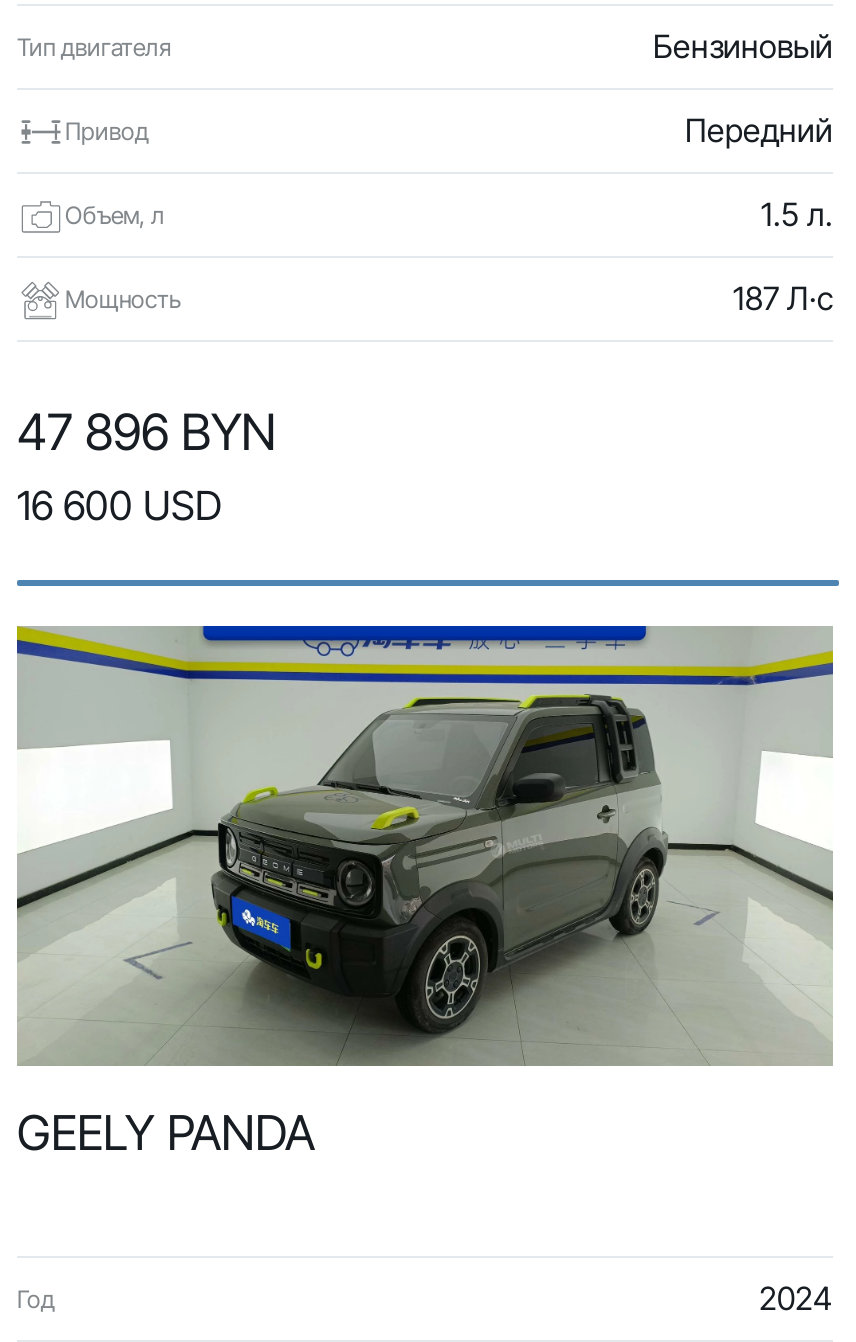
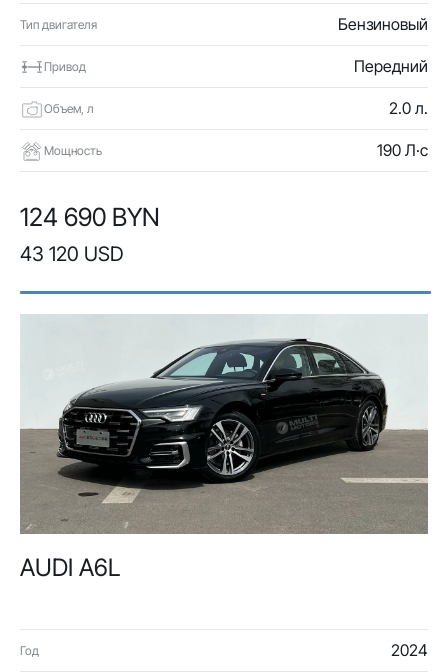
[761,194,833,234] 1.5 л. -> [389,98,428,118] 2.0 л.
[733,278,833,318] 187 Л·с -> [377,140,428,160] 190 Л·с
[17,402,277,530] 47 896 BYN | 16 600 USD -> [20,202,160,266] 124 690 BYN | 43 120 USD
[15,624,835,1162] [image] | GEELY PANDA -> [20,314,428,582] [image] | AUDI A6L

